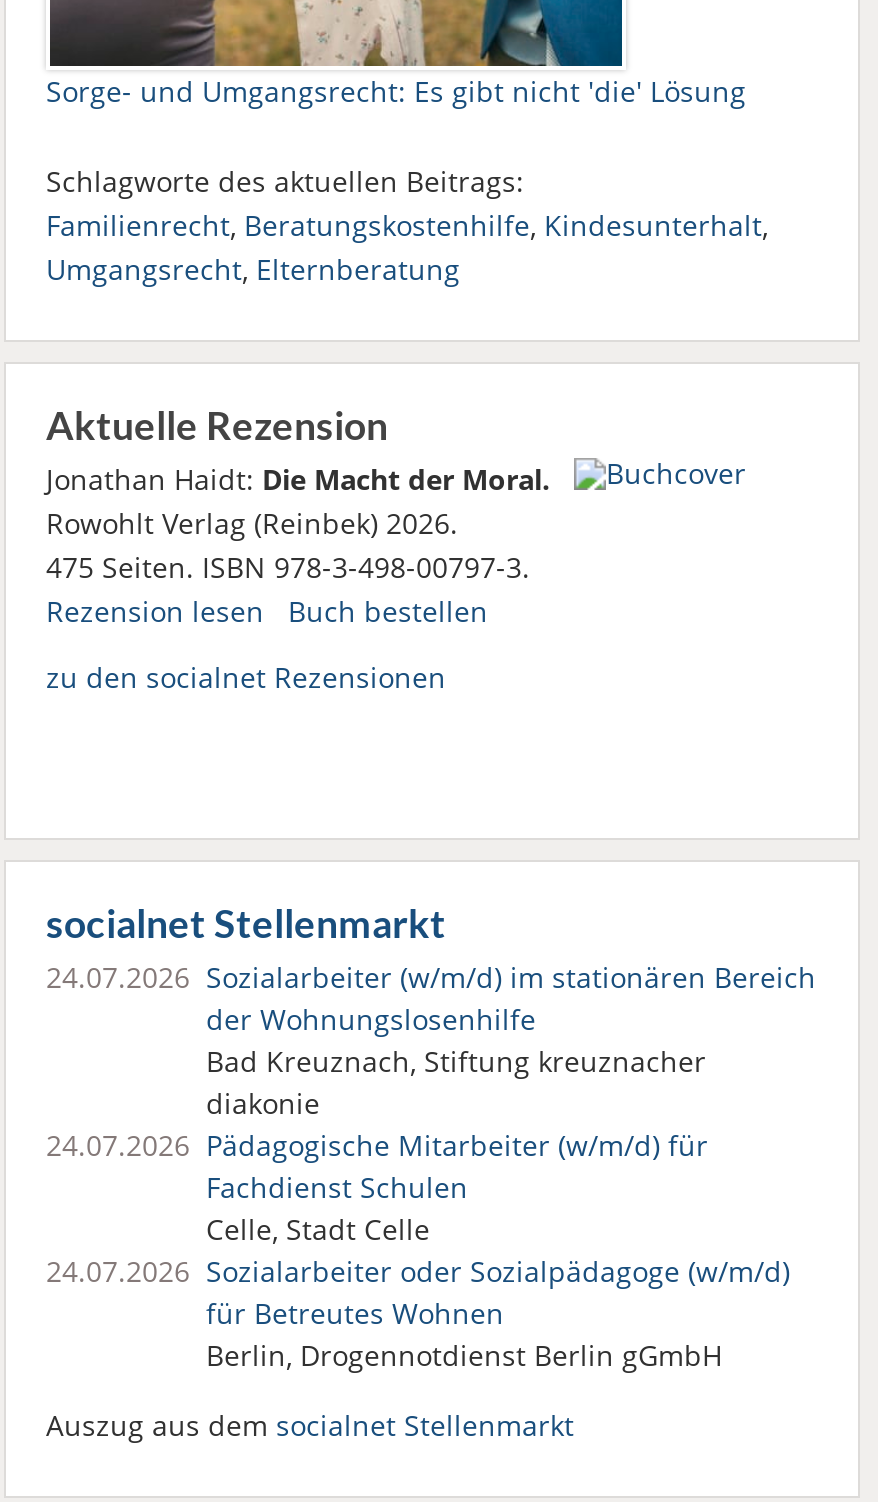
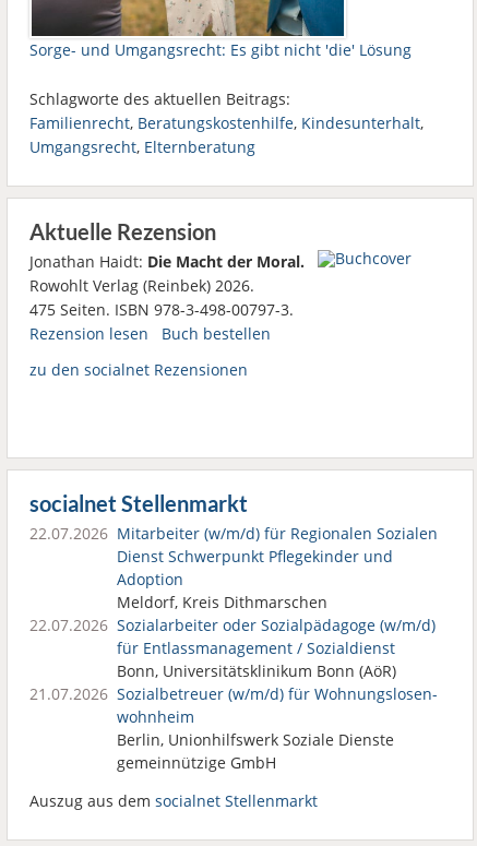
[46,958,816,1374] 24.07.2026 Sozialarbeiter (w/m/d) im stationären Bereich | der Wohnungslosenhilfe | Bad Kreuznach, Stiftung kreuznacher | diakonie | 24.07.2026 Pädagogische Mitarbeiter (w/m/d) für | Fachdienst Schulen | Celle, Stadt Celle | 24.07.2026 Sozialarbeiter oder Sozialpädagoge (w/m/d) | für Betreutes Wohnen | Berlin, Drogennotdienst Berlin gGmbH -> [29,523,438,773] 22.07.2026 Mitarbeiter (w/m/d) für Regionalen Sozialen | Dienst Schwerpunkt Pflegekinder und | Adoption | Meldorf, Kreis Dithmarschen | 22.07.2026 Sozialarbeiter oder Sozialpädagoge (w/m/d) | für Entlassmanagement / Sozialdienst | Bonn, Universitätsklinikum Bonn (AöR) | 21.07.2026 Sozialbetreuer (w/m/d) für Wohnungslosen | wohnheim | Berlin, Unionhilfswerk Soziale Dienste | gemeinnützige GmbH

